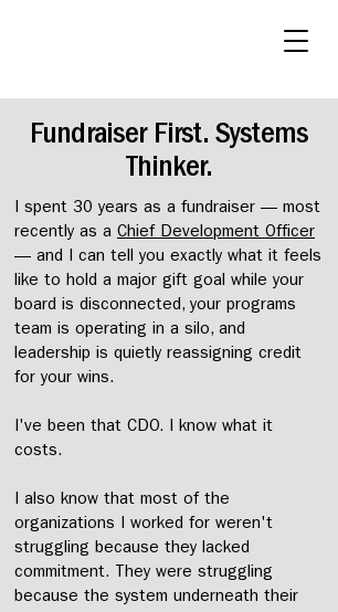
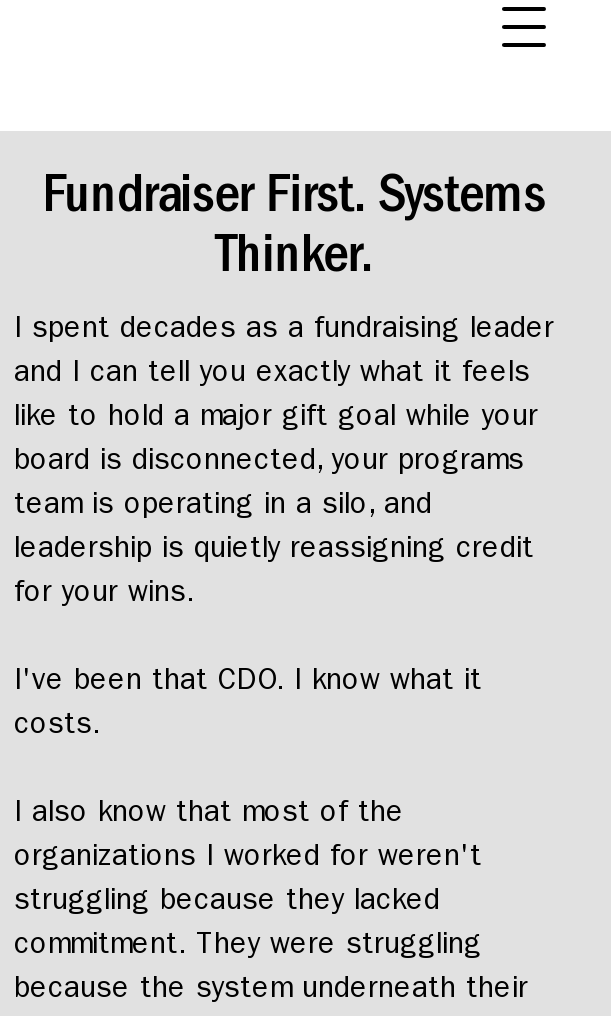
[14,201,321,266] I spent 30 years as a fundraiser — most | recently as a Chief Development Officer | — and I can tell you exactly what it feels -> [14,317,554,391] I spent decades as a fundraising leader | and I can tell you exactly what it feels

